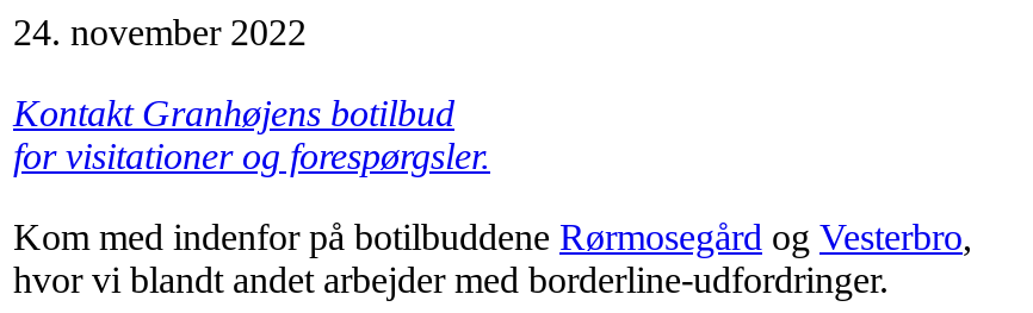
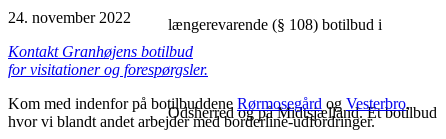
none -> [168,16,382,33] længerevarende (§ 108) botilbud i
none -> [168,104,437,121] Odsherred og på Midtsjælland. Et botilbud

